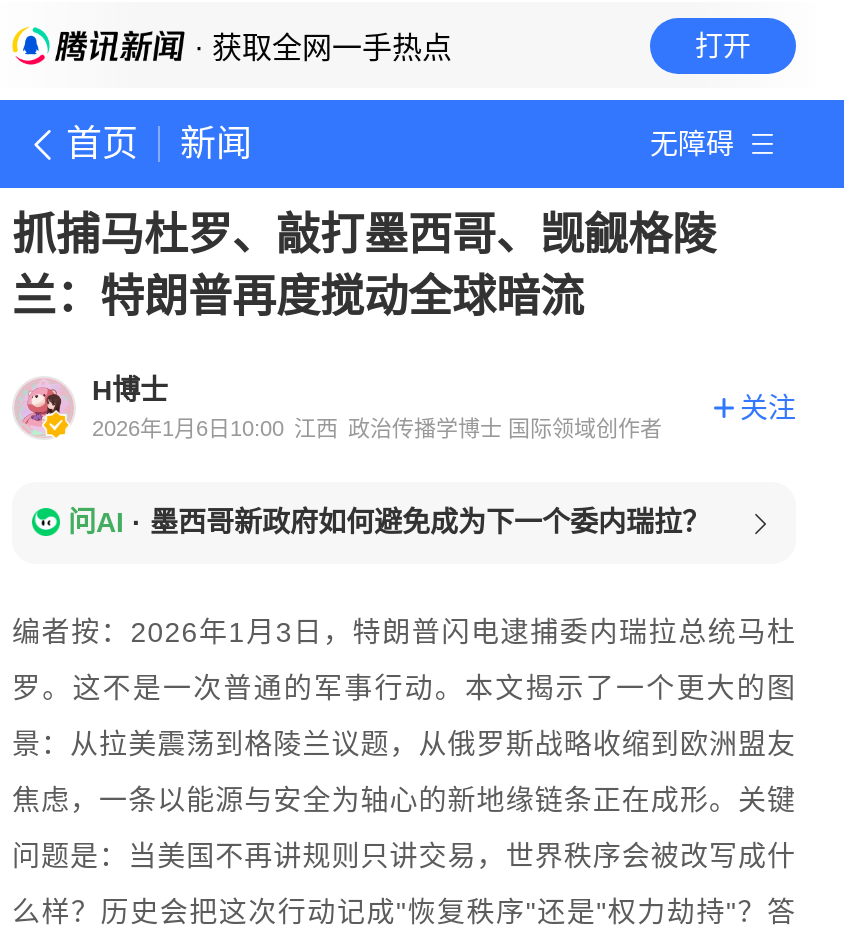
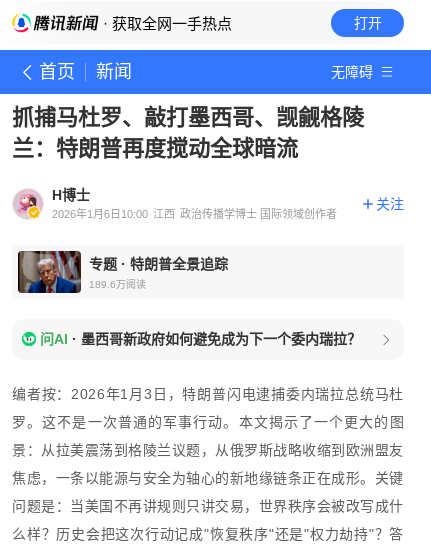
none -> [17,250,228,294] [image] | 专题·特朗普全景追踪 | 189.6万阅读

